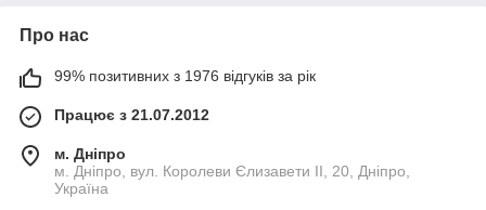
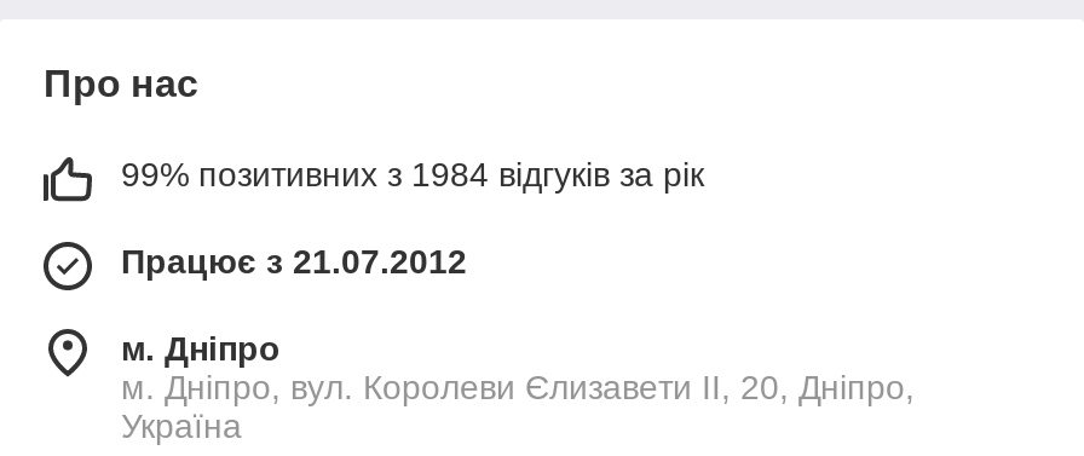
[54,67,316,84] 99% позитивних з 1976 відгуків за рік -> [121,154,704,193] 99% позитивних з 1984 відгуків за рік

